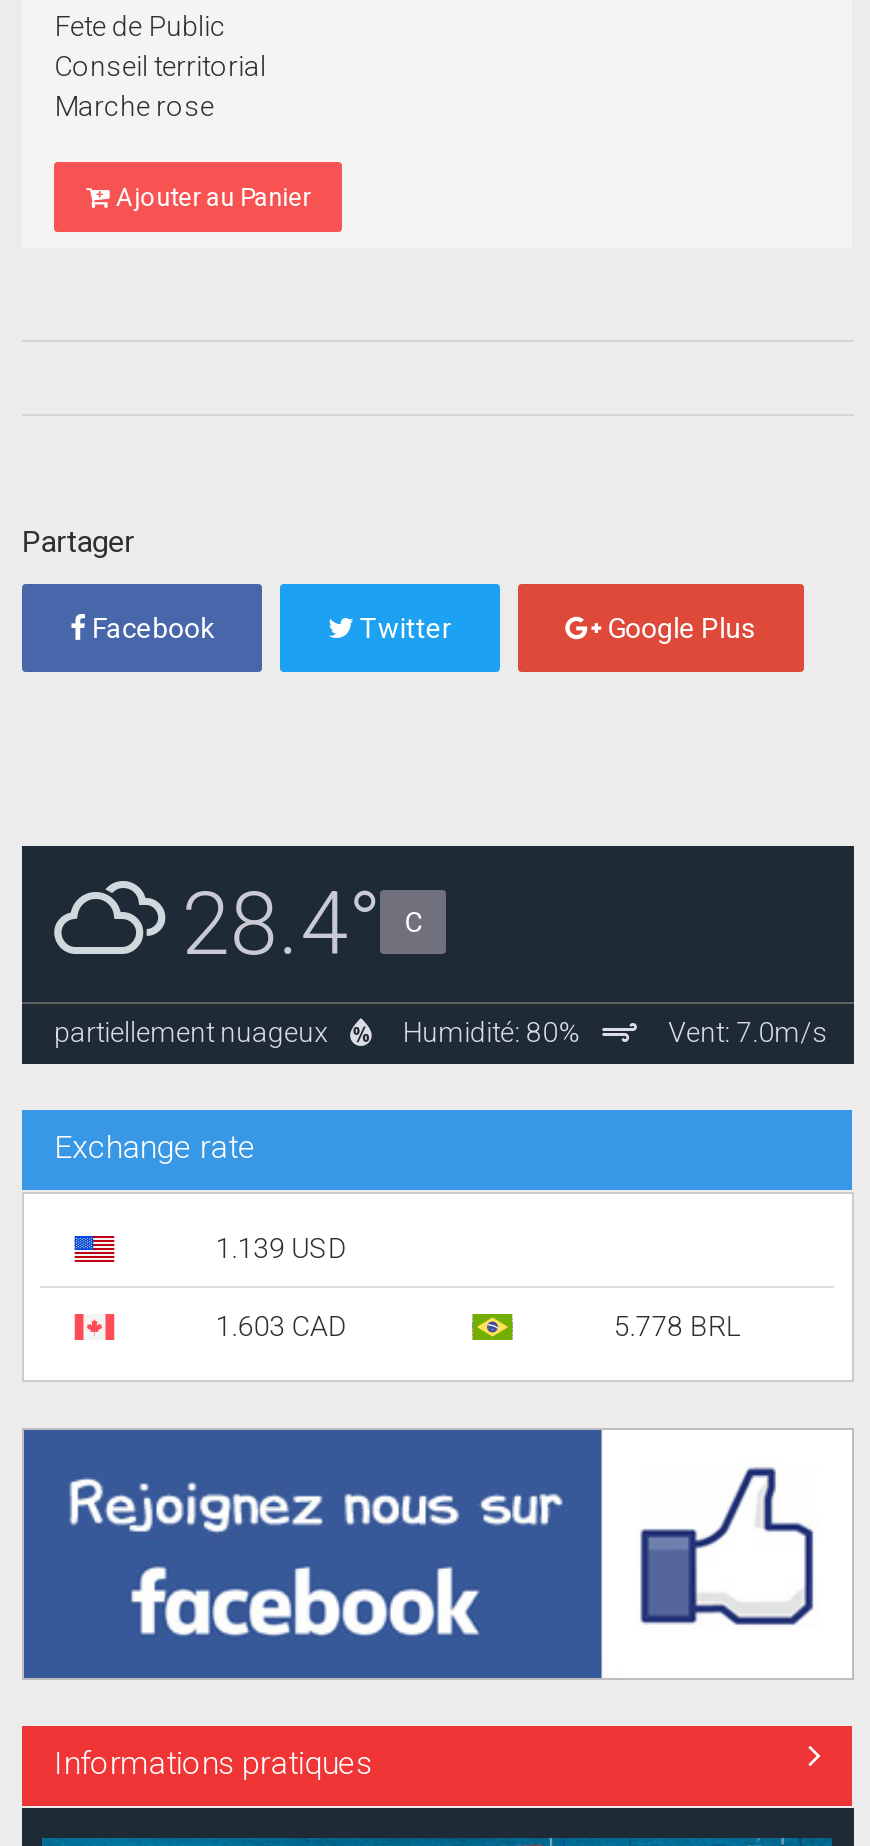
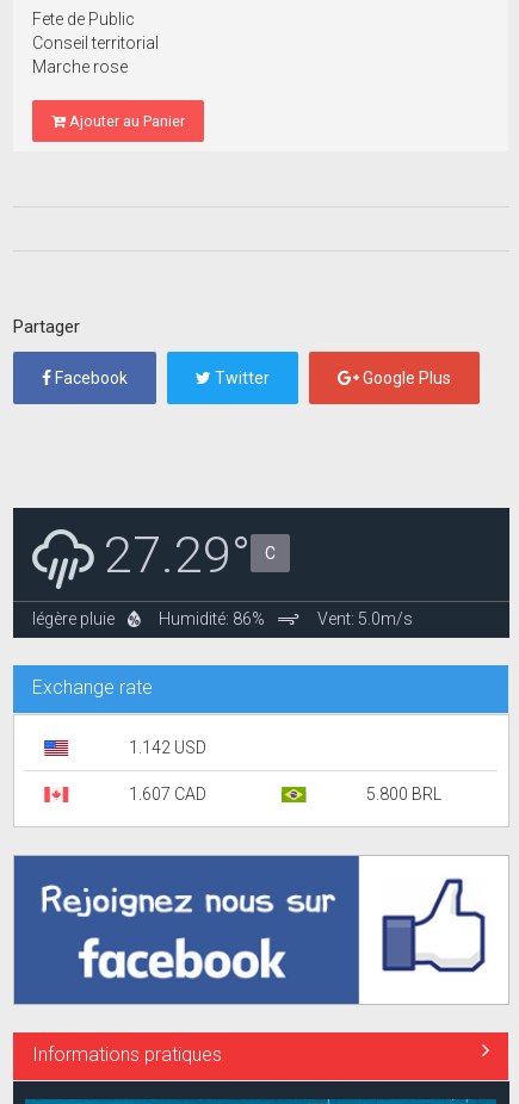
[54,878,828,1047] [image] | partiellement nuageux | Humidité: 80% | Vent: 7.0m/s -> [32,528,413,628] [image] | légère pluie | Humidité: 86% | Vent: 5.0m/s
[182,873,422,975] 28.4° C -> [104,524,276,585] 27.29° C
[215,1231,345,1263] 1.139 USD -> [128,737,206,756] 1.142 USD
[215,1309,345,1341] 1.603 CAD -> [128,784,206,803] 1.607 CAD
[613,1309,739,1341] 5.778 BRL -> [366,784,441,803] 5.800 BRL

